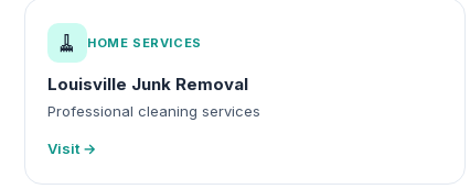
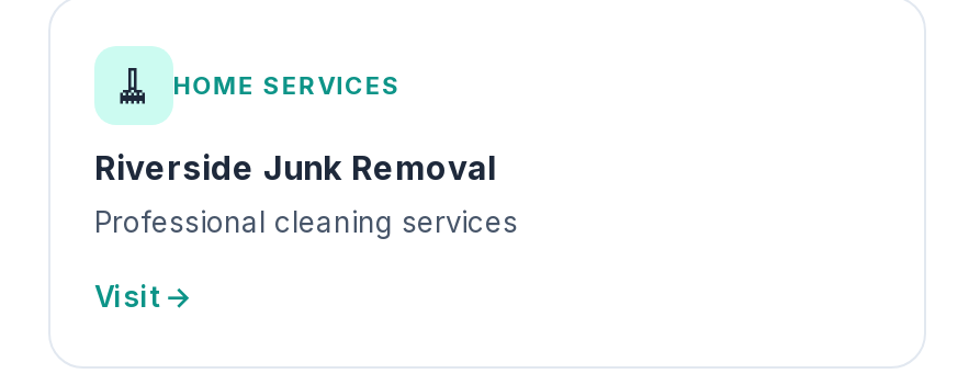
[47,74,248,94] Louisville Junk Removal -> [94,147,496,189] Riverside Junk Removal

